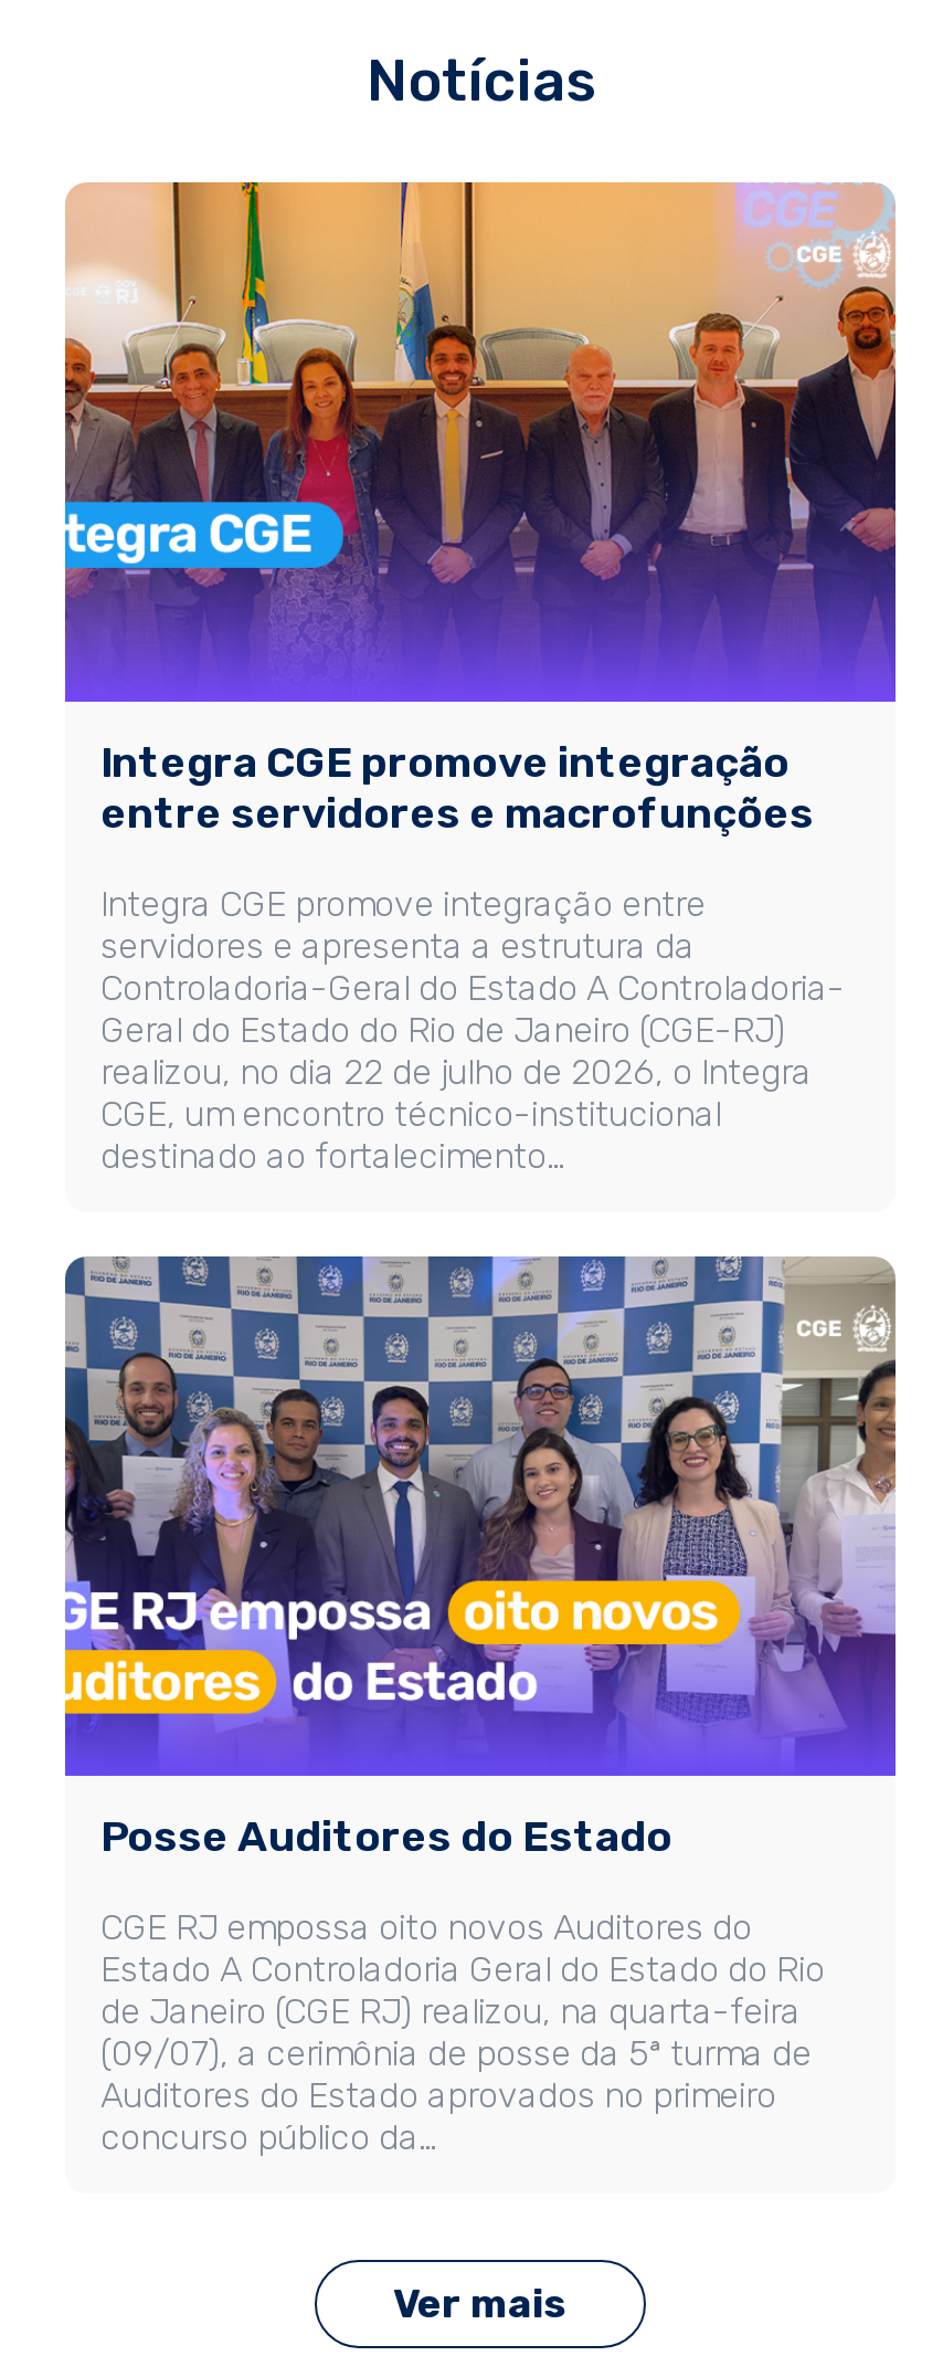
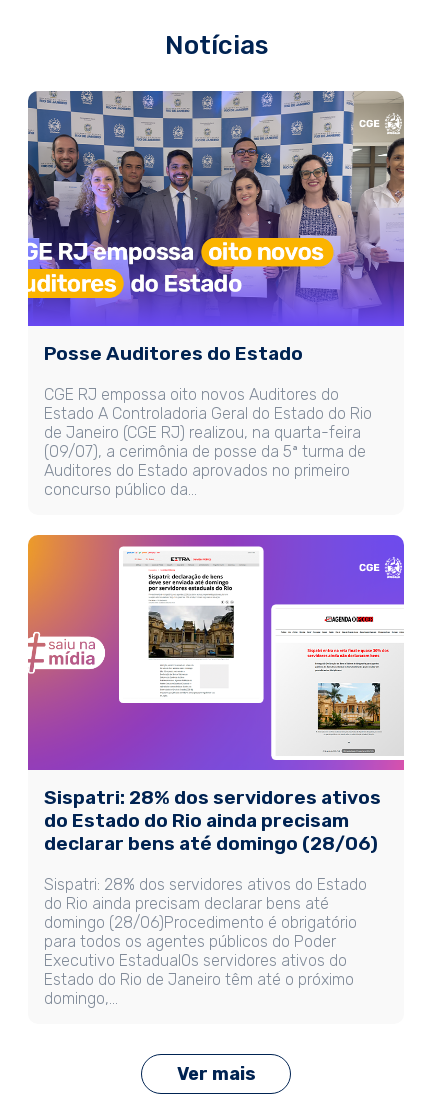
[63,180,898,1177] [image] | Integra CGE promove integração | entre servidores e macrofunções | Integra CGE promove integração entre | servidores e apresenta a estrutura da | Controladoria-Geral do Estado A Controladoria- | Geral do Estado do Rio de Janeiro (CGE-RJ) | realizou, no dia 22 de julho de 2026, o Integra | CGE, um encontro técnico-institucional | destinado ao fortalecimento… -> none
moved [61,1254,900,2158] -> [26,90,406,499]: [image] | Posse Auditores do Estado | CGE RJ empossa oito novos Auditores do | Estado A Controladoria Geral do Estado do Rio | de Janeiro (CGE RJ) realizou, na quarta-feira | (09/07), a cerimônia de posse da 5ª turma de | Auditores do Estado aprovados no primeiro | concurso público da…
none -> [27,534,405,1008] [image] | Sispatri: 28% dos servidores ativos | do Estado do Rio ainda precisam | declarar bens até domingo (28/06) | Sispatri: 28% dos servidores ativos do Estado | do Rio ainda precisam declarar bens até | domingo (28/06)Procedimento é obrigatório | para todos os agentes públicos do Poder | Executivo EstadualOs servidores ativos do | Estado do Rio de Janeiro têm até o próximo | domingo,…

